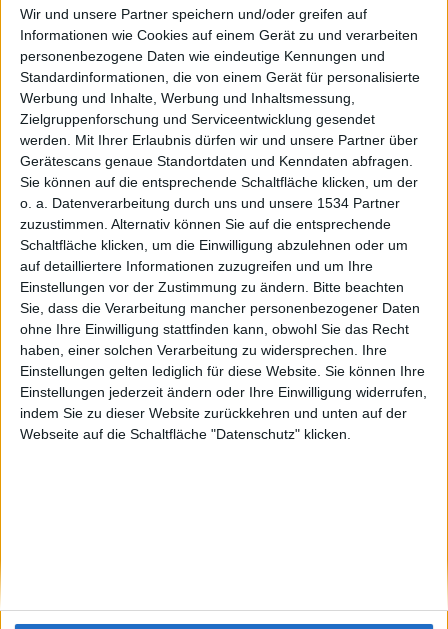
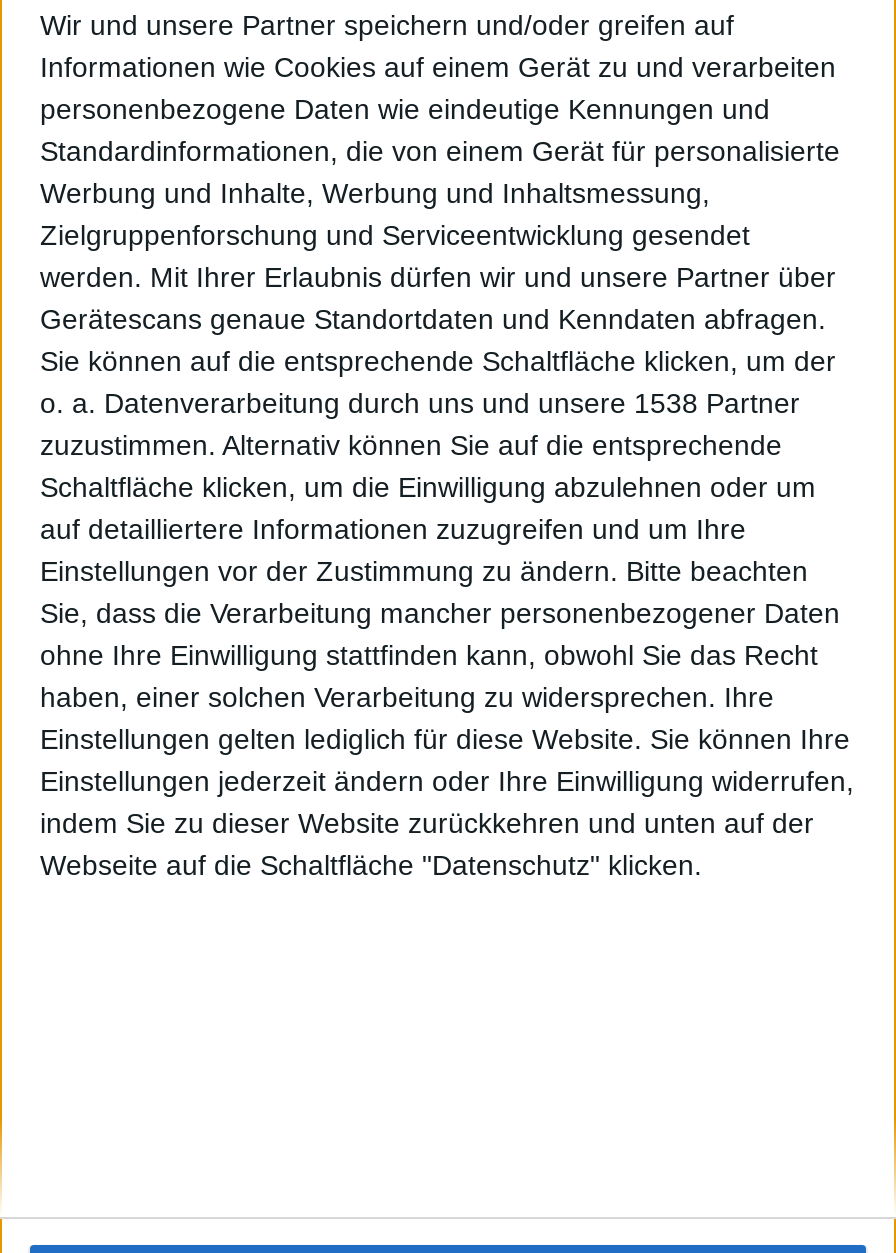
[20,195,400,211] o. a. Datenverarbeitung durch uns und unsere 1534 Partner -> [40,387,800,419] o. a. Datenverarbeitung durch uns und unsere 1538 Partner

